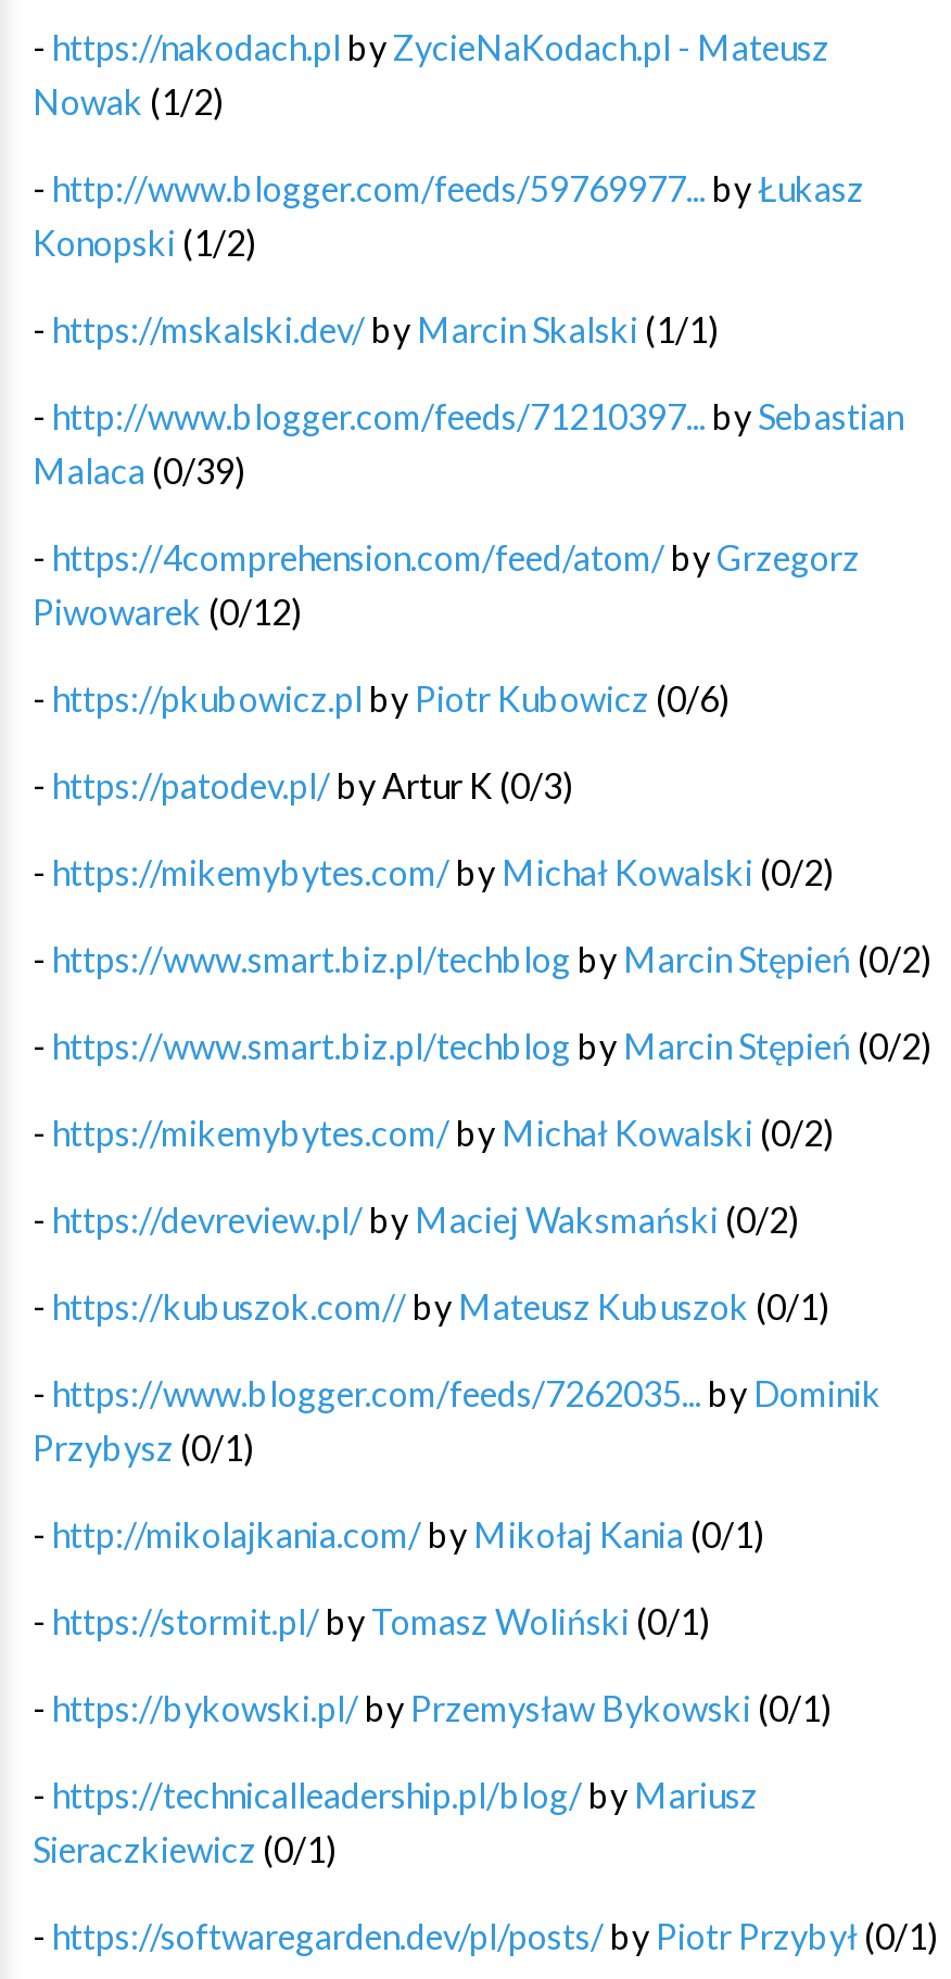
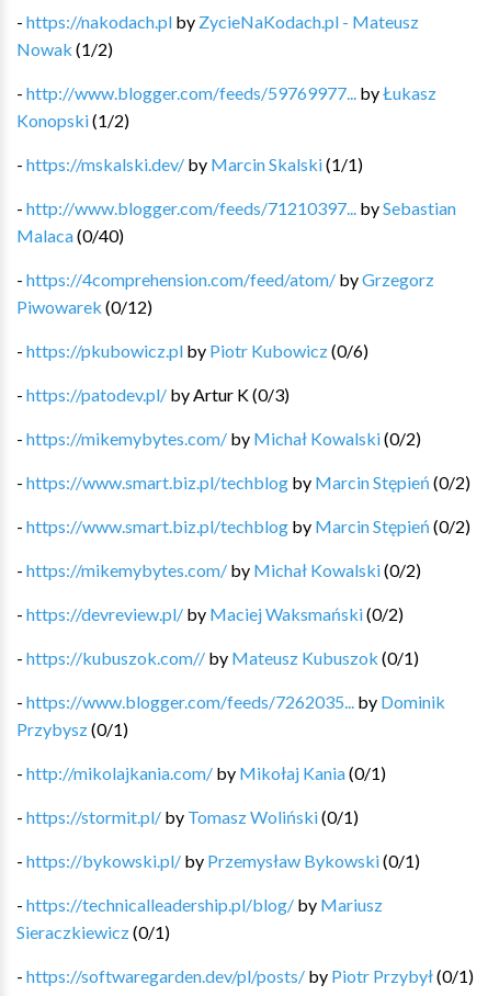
[33,448,245,490] Malaca (0/39) -> [16,224,124,245] Malaca (0/40)

